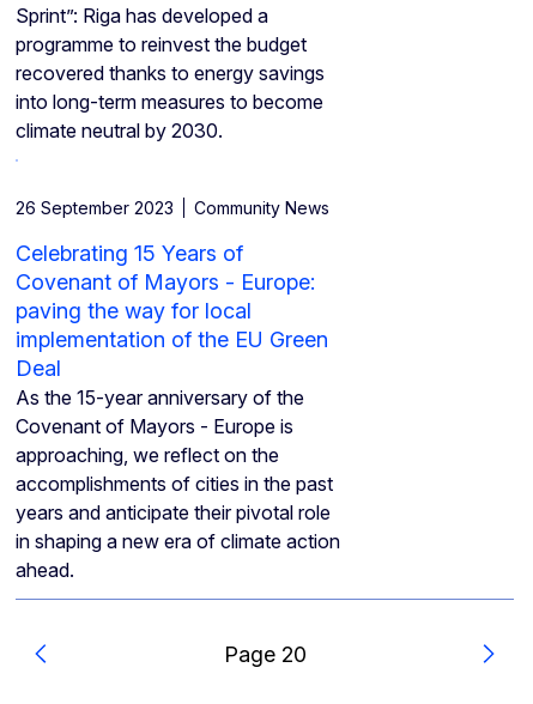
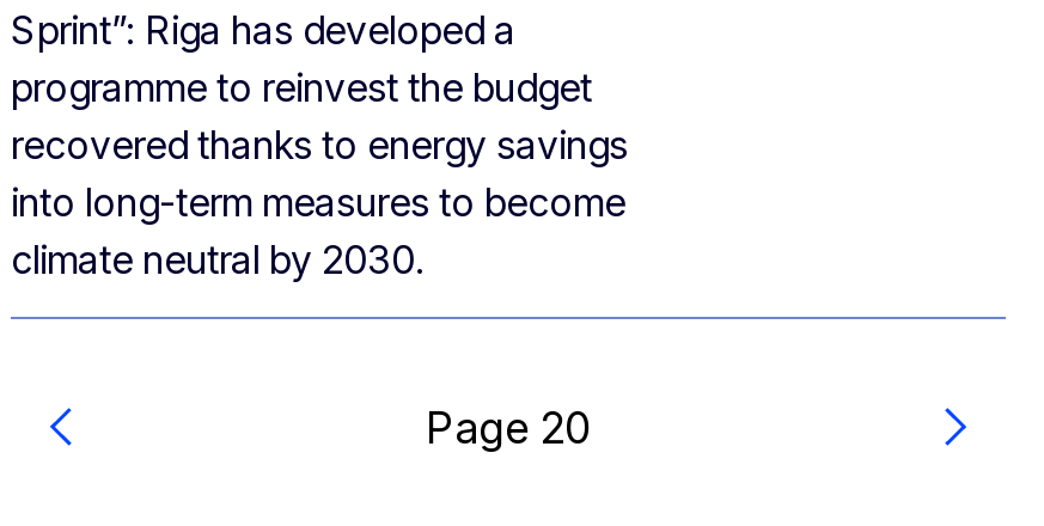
[16,197,340,581] 26 September 2023 | Community News | Celebrating 15 Years of | Covenant of Mayors - Europe: | paving the way for local | implementation of the EU Green | Deal | As the 15-year anniversary of the | Covenant of Mayors - Europe is | approaching, we reflect on the | accomplishments of cities in the past | years and anticipate their pivotal role | in shaping a new era of climate action | ahead. -> none

